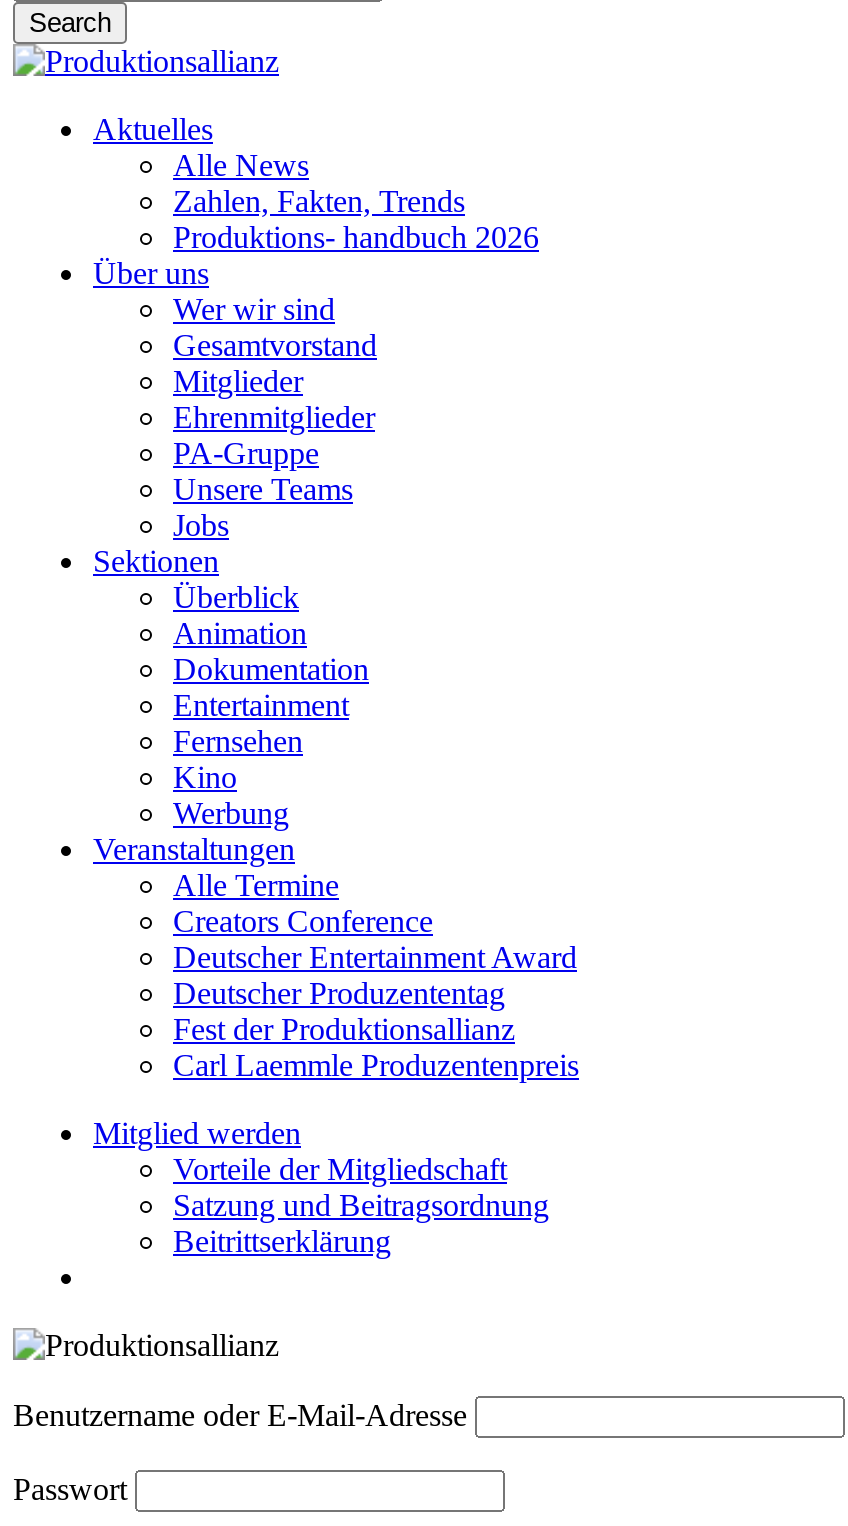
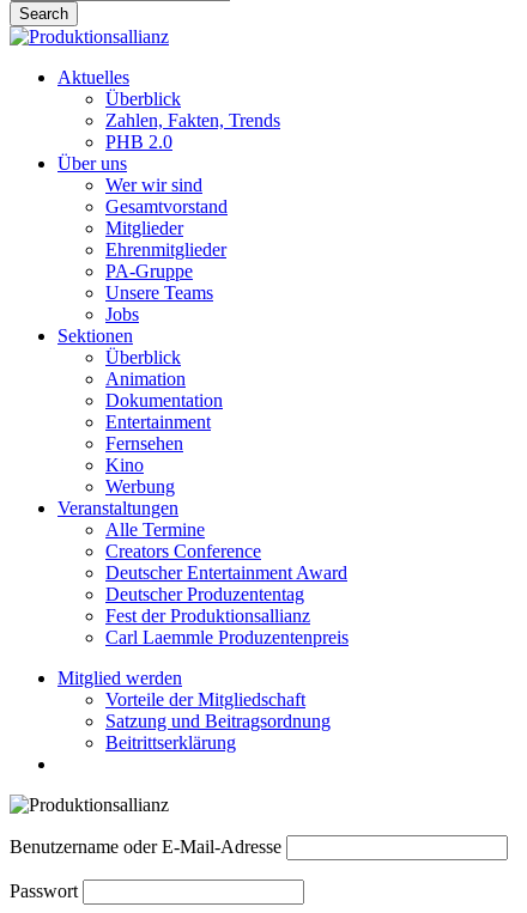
[173,148,309,182] Alle News -> [105,89,181,109] Überblick
[173,220,539,254] Produktions- handbuch 2026 -> [105,132,172,152] PHB 2.0

